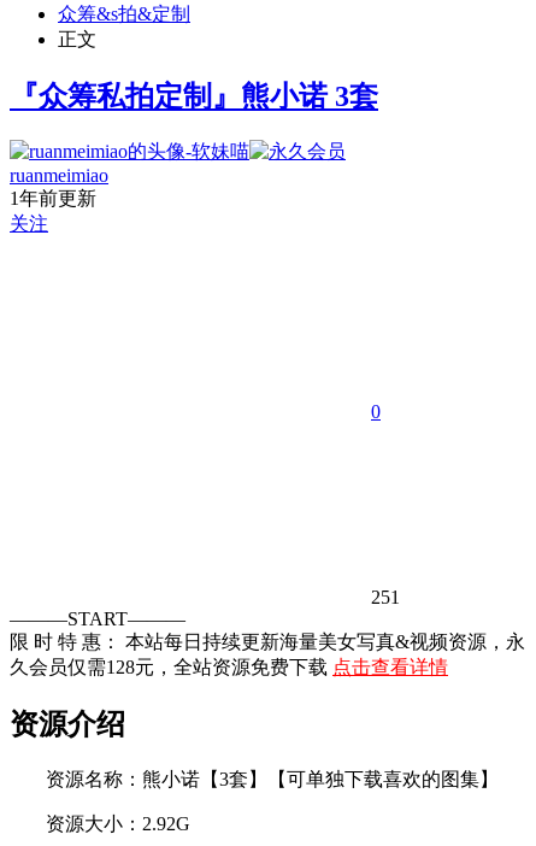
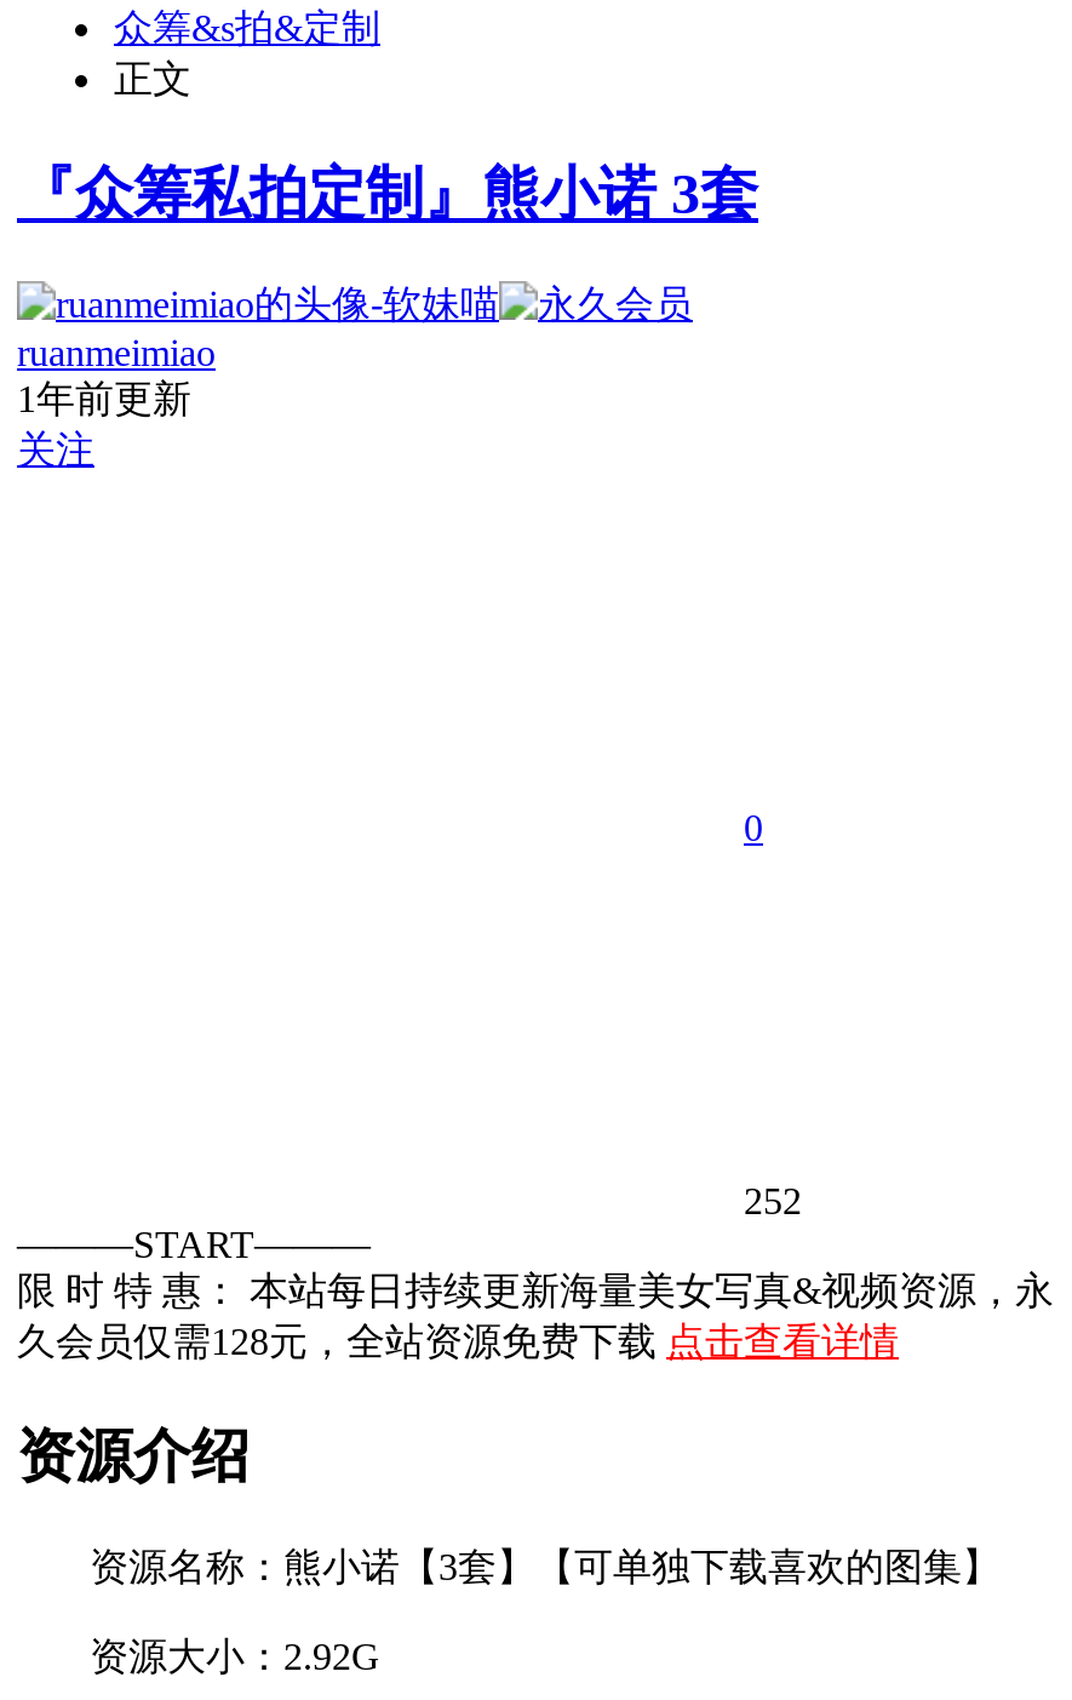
[371,587,400,607] 251 -> [744,1180,802,1221] 252

